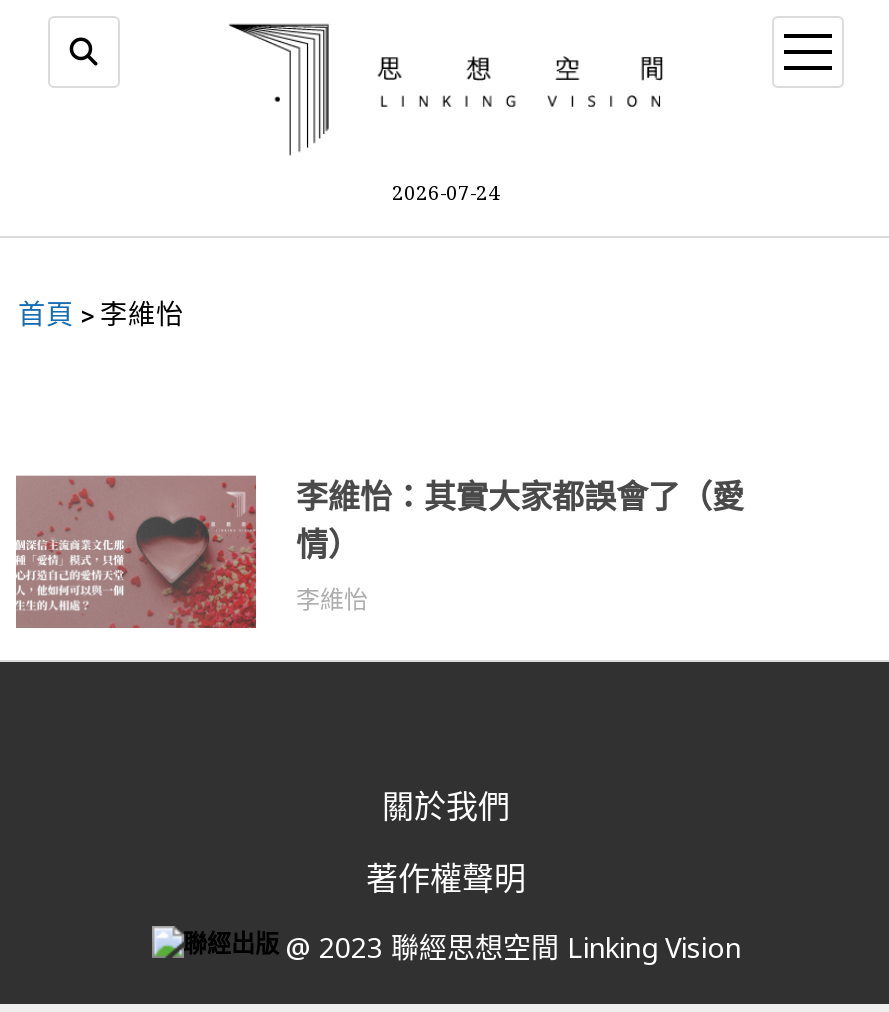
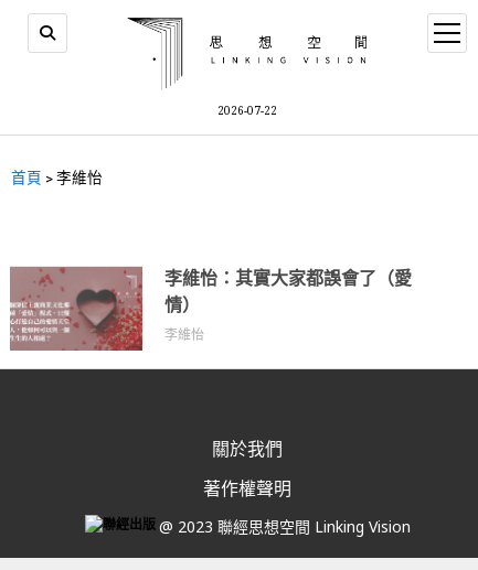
[392,179,500,207] 2026-07-24 -> [217,103,277,118] 2026-07-22

